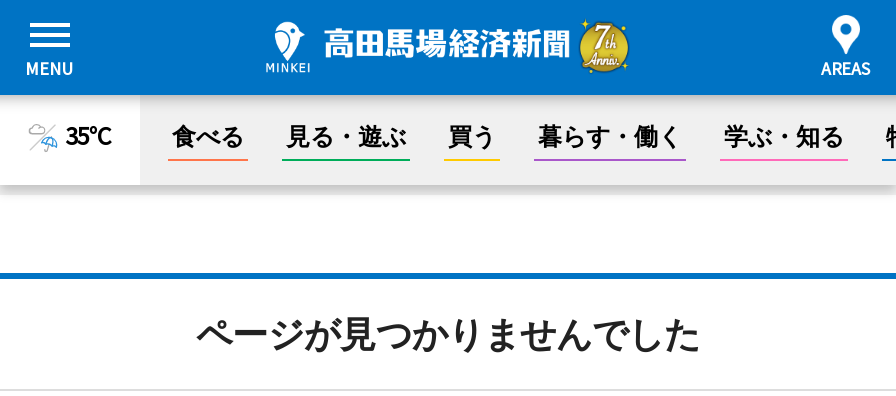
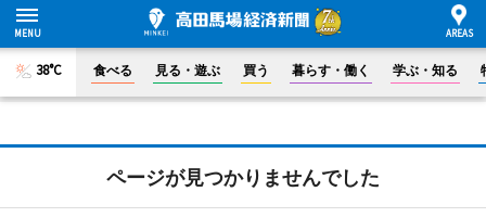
[65,120,113,154] 35°C -> [35,61,61,80] 38°C

